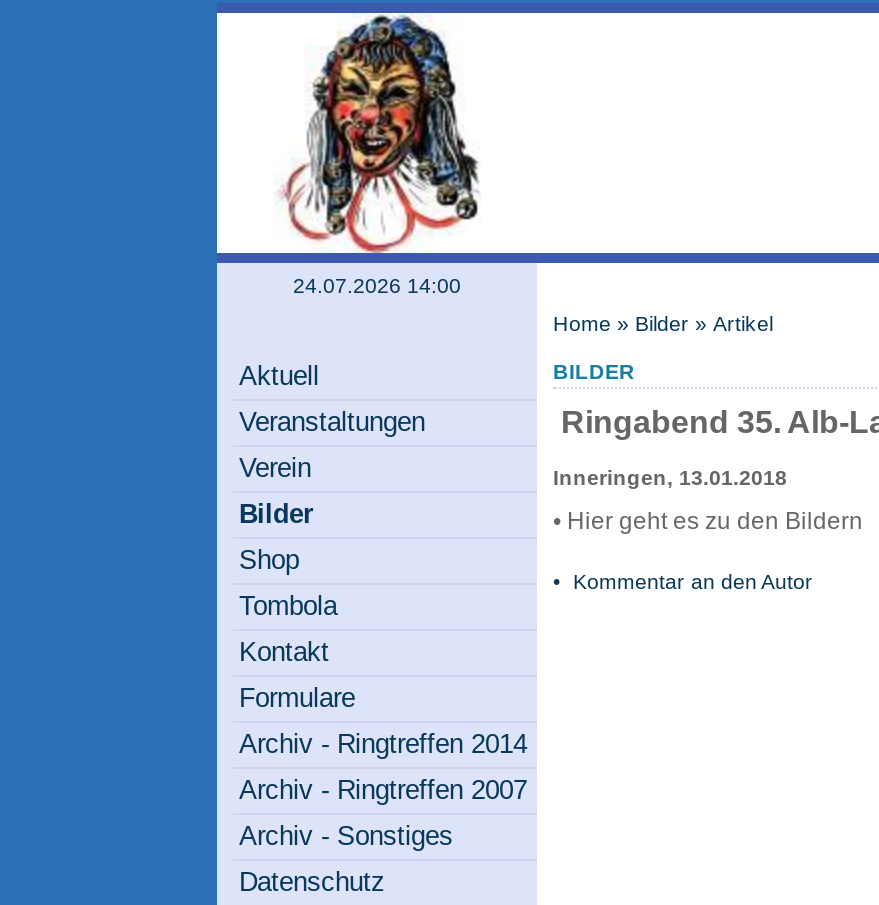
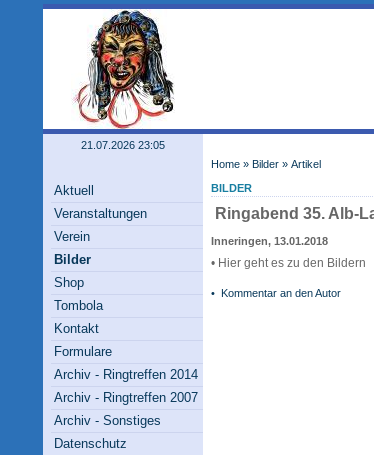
[293,273,461,297] 24.07.2026 14:00 -> [81,139,165,151] 21.07.2026 23:05

